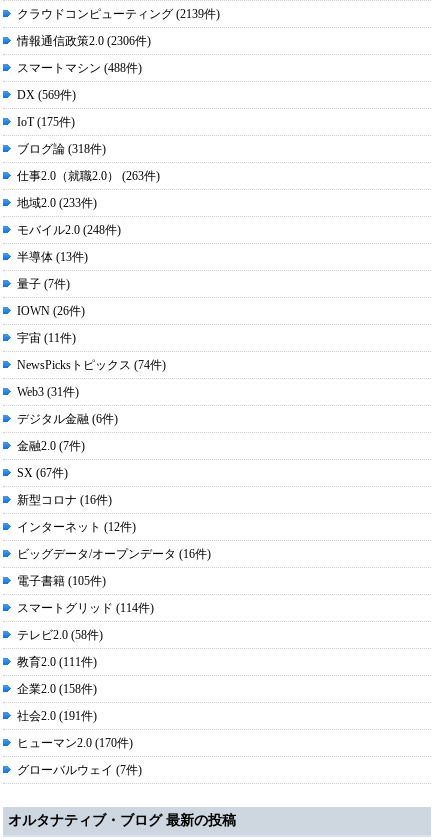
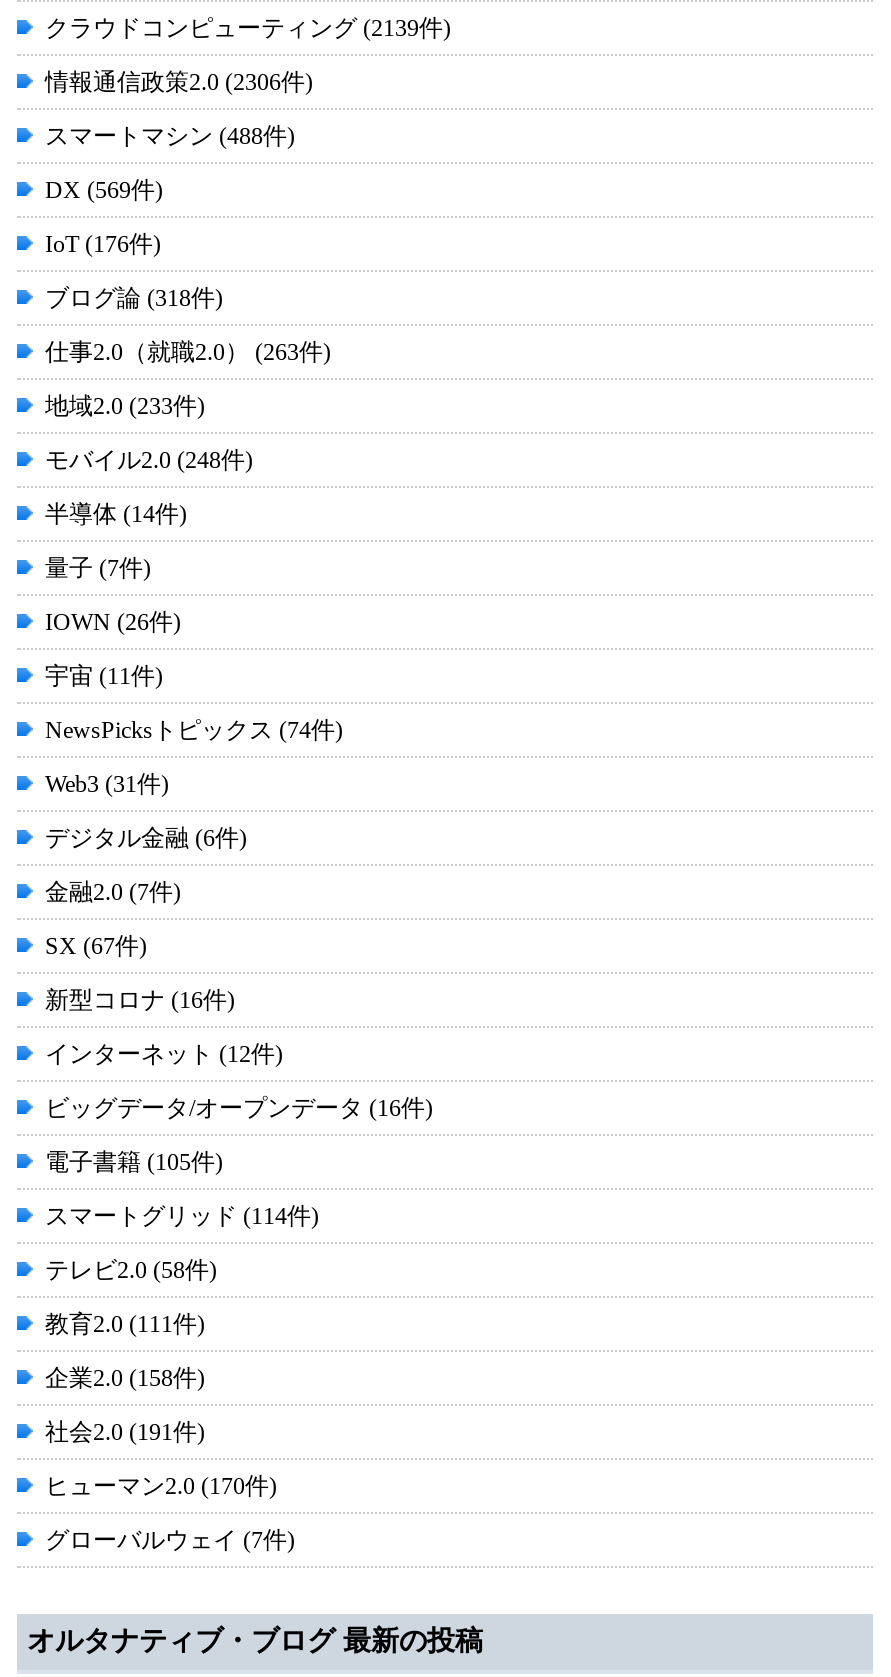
[17,115,75,129] IoT (175件) -> [45,230,161,258] IoT (176件)
[17,250,88,264] 半導体 (13件) -> [45,500,187,528] 半導体 (14件)

